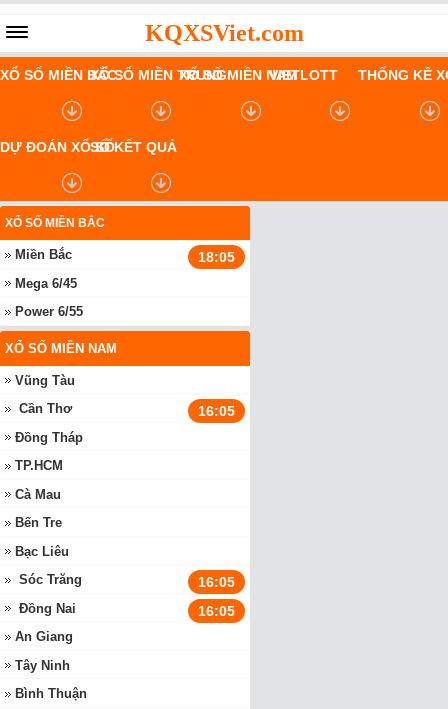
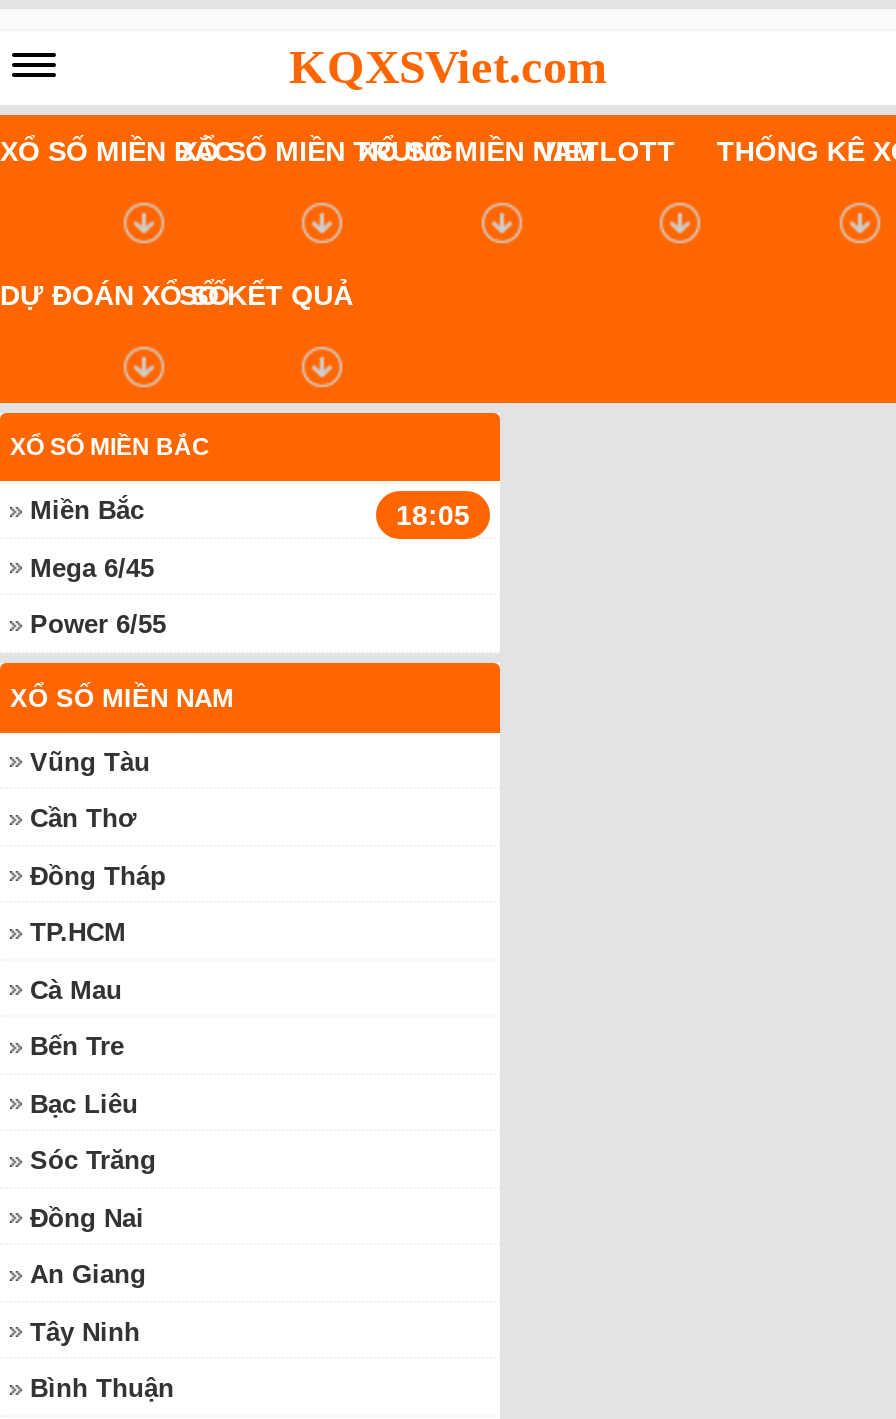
[198,403,235,419] 16:05 -> none
[198,574,235,590] 16:05 -> none
[198,603,235,619] 16:05 -> none

